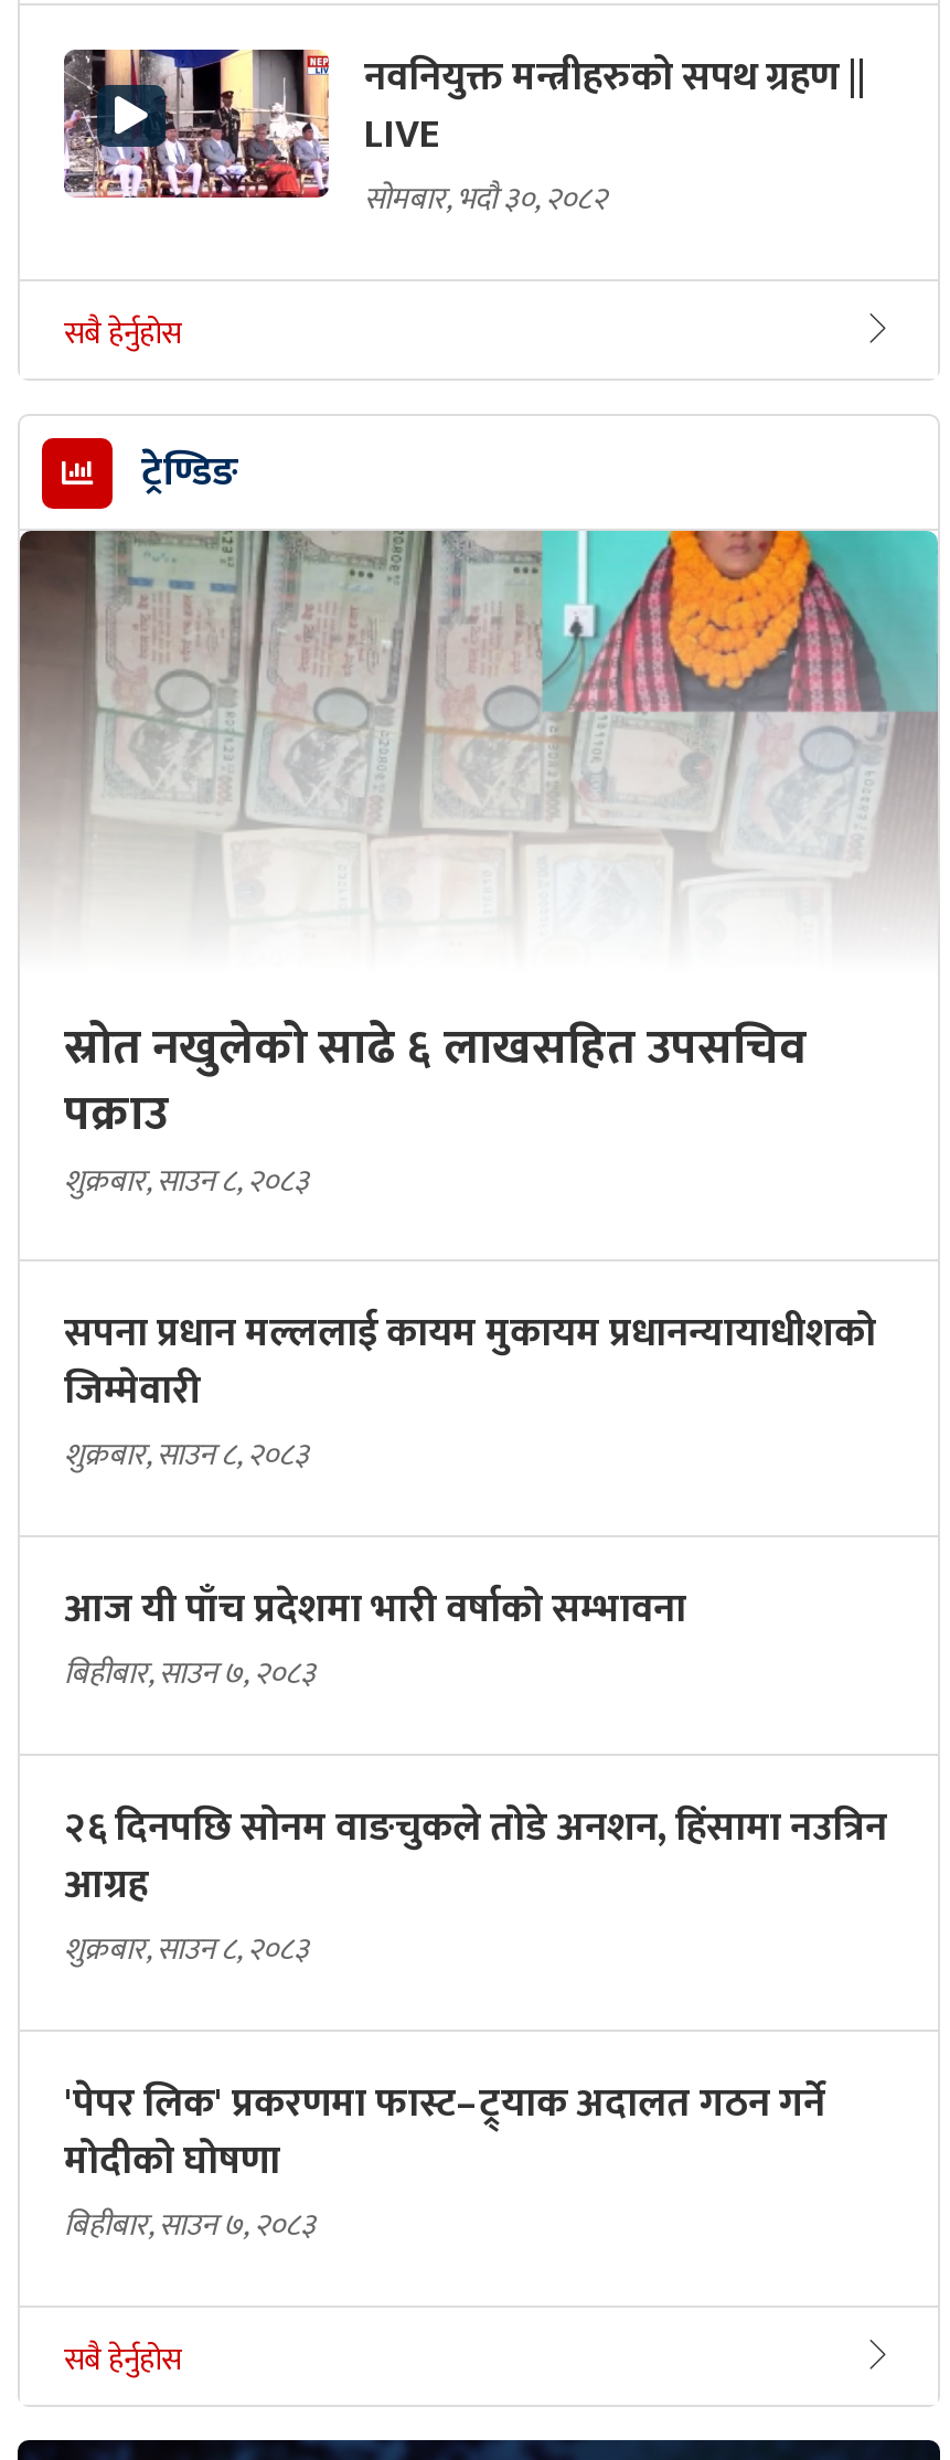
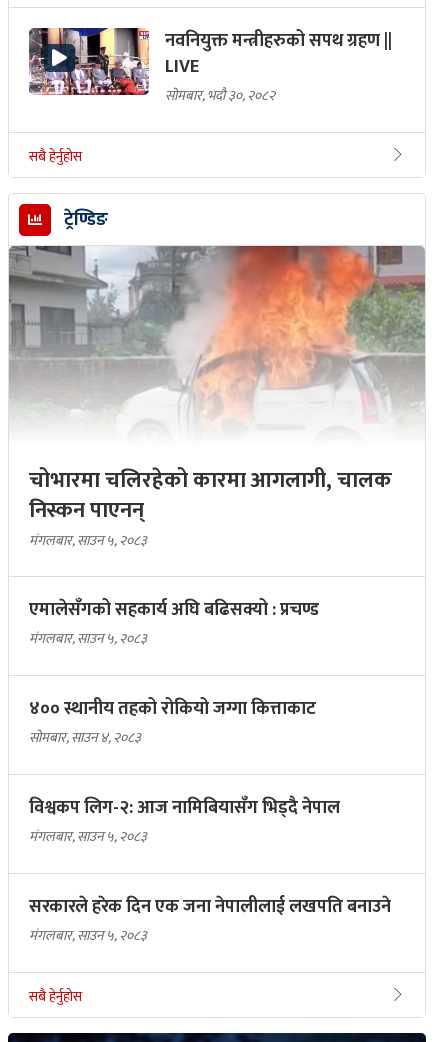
[20,529,940,893] [image] -> [9,245,425,392] [image]
[64,1007,805,1206] स्रोत नखुलेको साढे ६ लाखसहित उपसचिव | पक्राउ | शुक्रबार, साउन ८, २०८३ -> [29,462,392,552] चोभारमा चलिरहेको कारमा आगलागी, चालक | निस्कन पाएनन् | मंगलबार, साउन ५, २०८३
[64,1301,876,1480] सपना प्रधान मल्ललाई कायम मुकायम प्रधानन्यायाधीशको | जिम्मेवारी | शुक्रबार, साउन ८, २०८३ -> [29,595,319,650] एमालेसँगको सहकार्य अघि बढिसक्यो : प्रचण्ड | मंगलबार, साउन ५, २०८३
[64,1577,686,1698] आज यी पाँच प्रदेशमा भारी वर्षाको सम्भावना | बिहीबार, साउन ७, २०८३ -> [29,694,316,749] ४०० स्थानीय तहको रोकियो जग्गा कित्ताकाट | सोमबार, साउन ४, २०८३
[64,1795,887,1974] २६ दिनपछि सोनम वाङचुकले तोडे अनशन, हिंसामा नउत्रिन | आग्रह | शुक्रबार, साउन ८, २०८३ -> [29,793,340,848] विश्वकप लिग-२: आज नामिबियासँग भिड्दै नेपाल | मंगलबार, साउन ५, २०८३
[64,2071,825,2250] 'पेपर लिक' प्रकरणमा फास्ट–ट्र्याक अदालत गठन गर्ने | मोदीको घोषणा | बिहीबार, साउन ७, २०८३ -> [29,892,391,947] सरकारले हरेक दिन एक जना नेपालीलाई लखपति बनाउने | मंगलबार, साउन ५, २०८३

